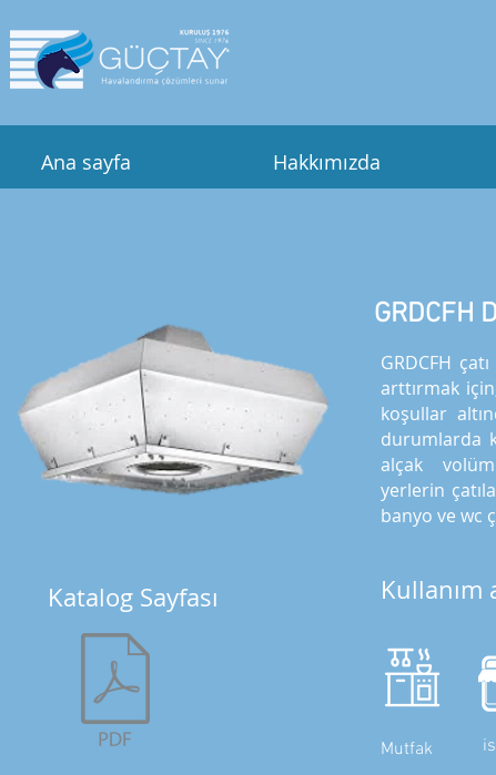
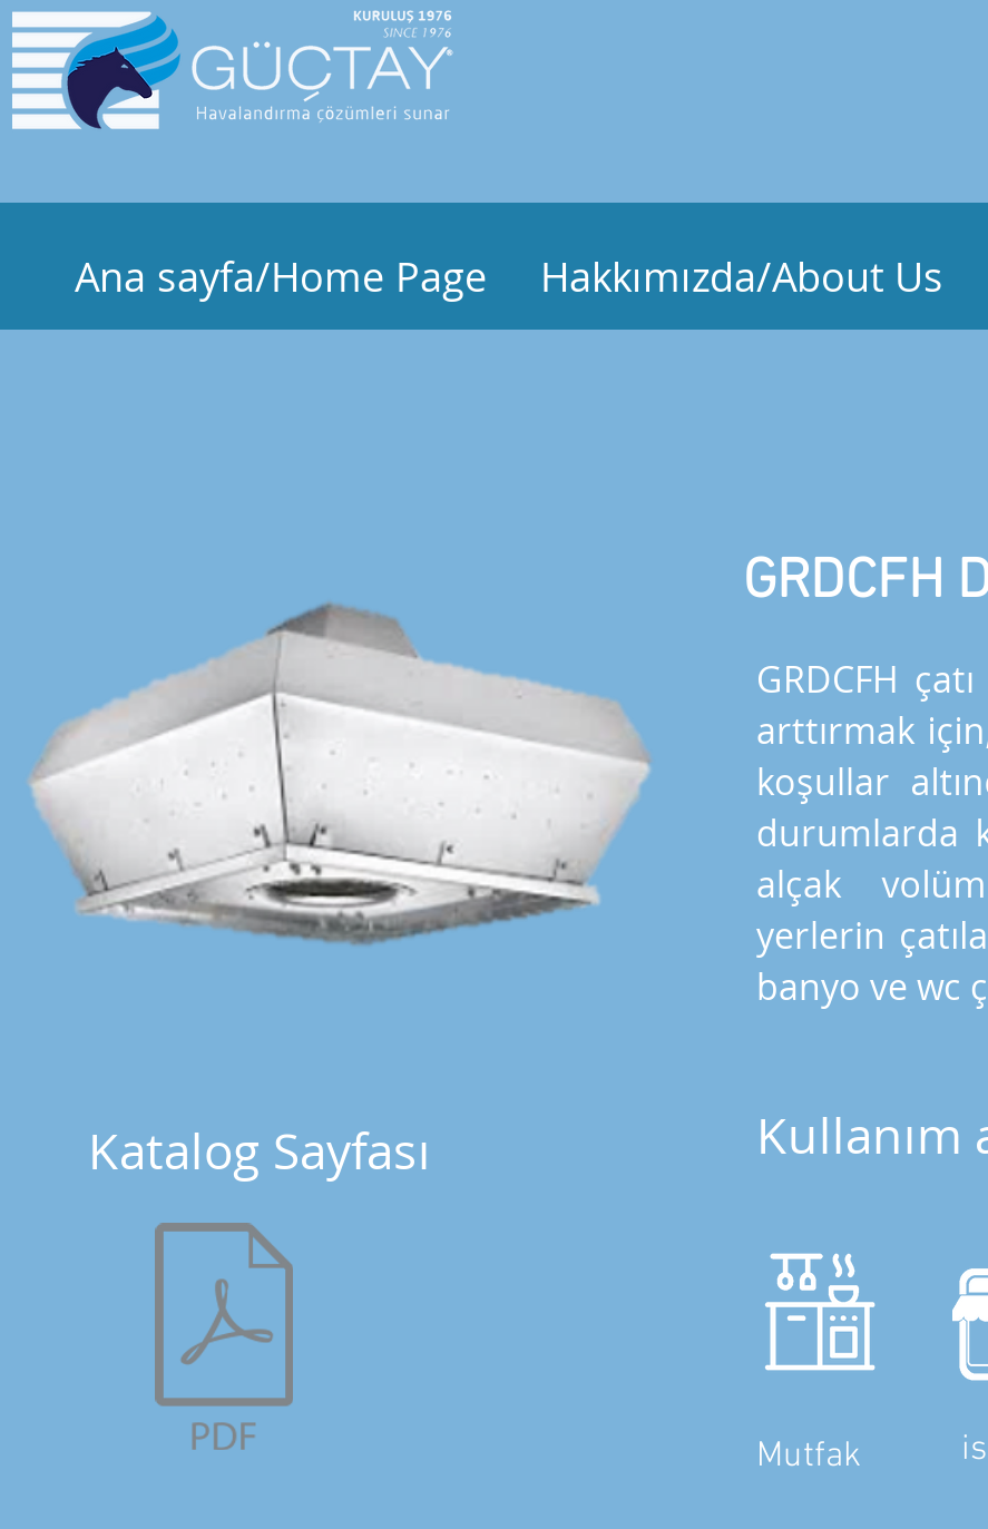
[41,149,381,175] Ana sayfa | Hakkımızda -> [75,249,943,303] Ana sayfa/Home Page | Hakkımızda/About Us

